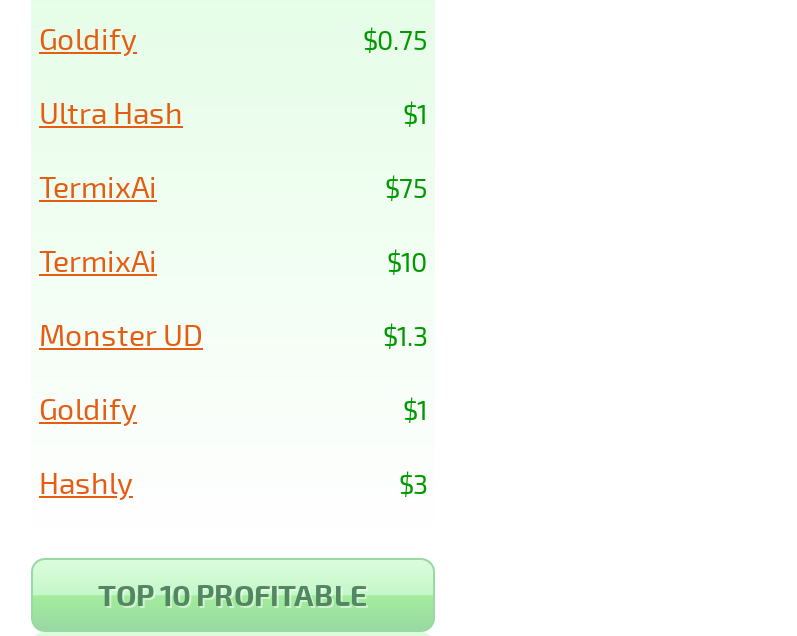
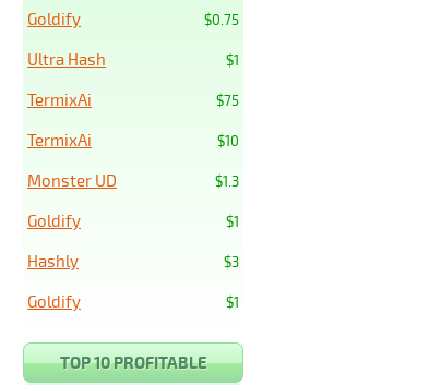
none -> [27,291,239,311] $1 | Goldify

